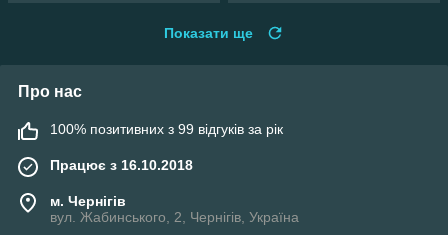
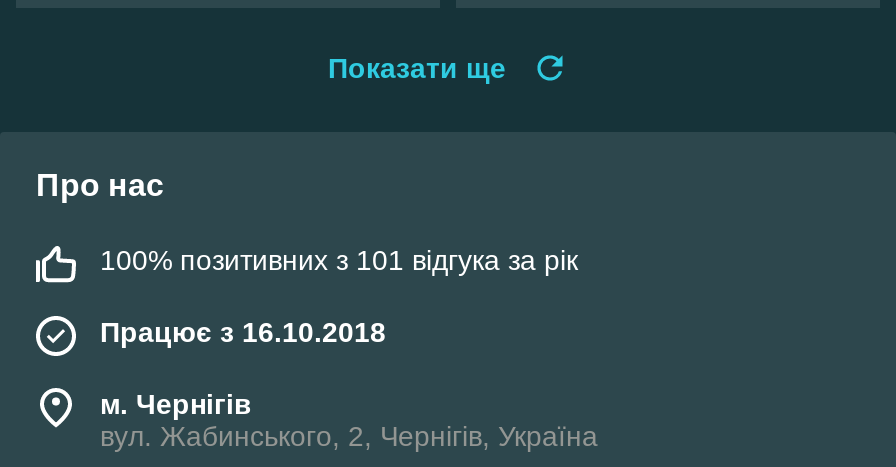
[50,121,283,137] 100% позитивних з 99 відгуків за рік -> [100,245,578,277] 100% позитивних з 101 відгука за рік

